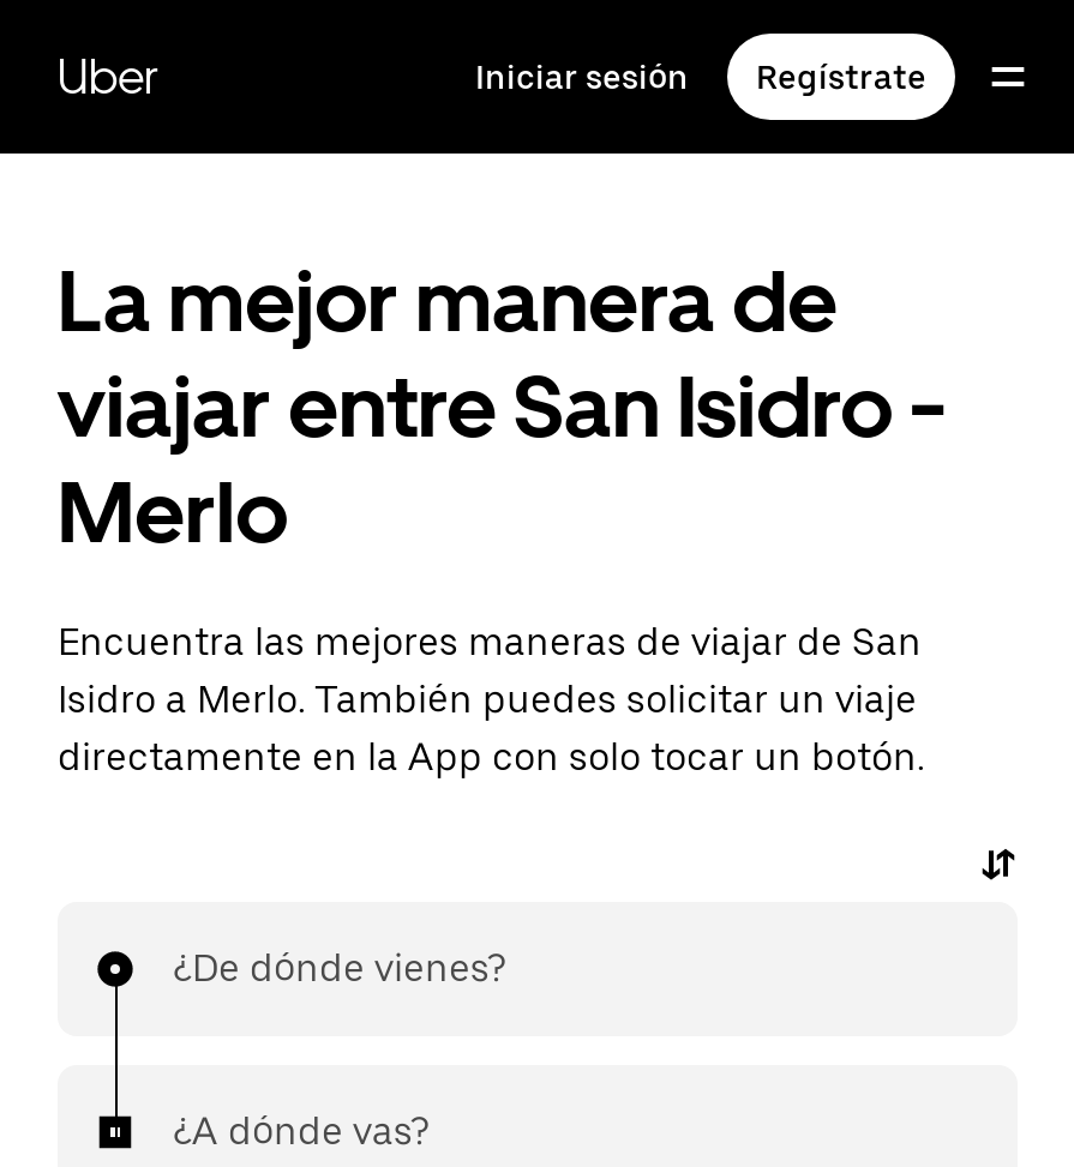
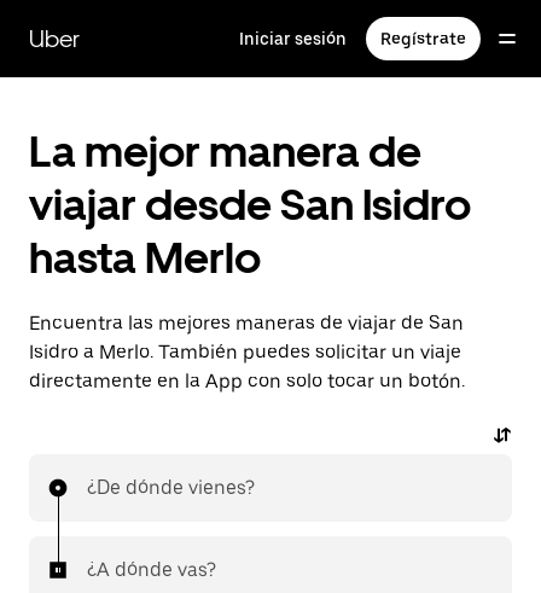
[58,355,946,564] viajar entre San Isidro - | Merlo -> [29,179,471,284] viajar desde San Isidro | hasta Merlo

